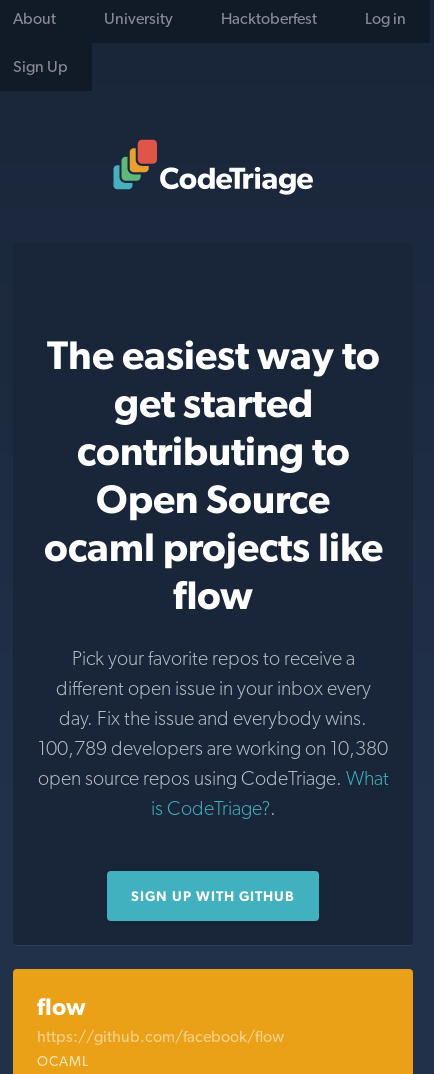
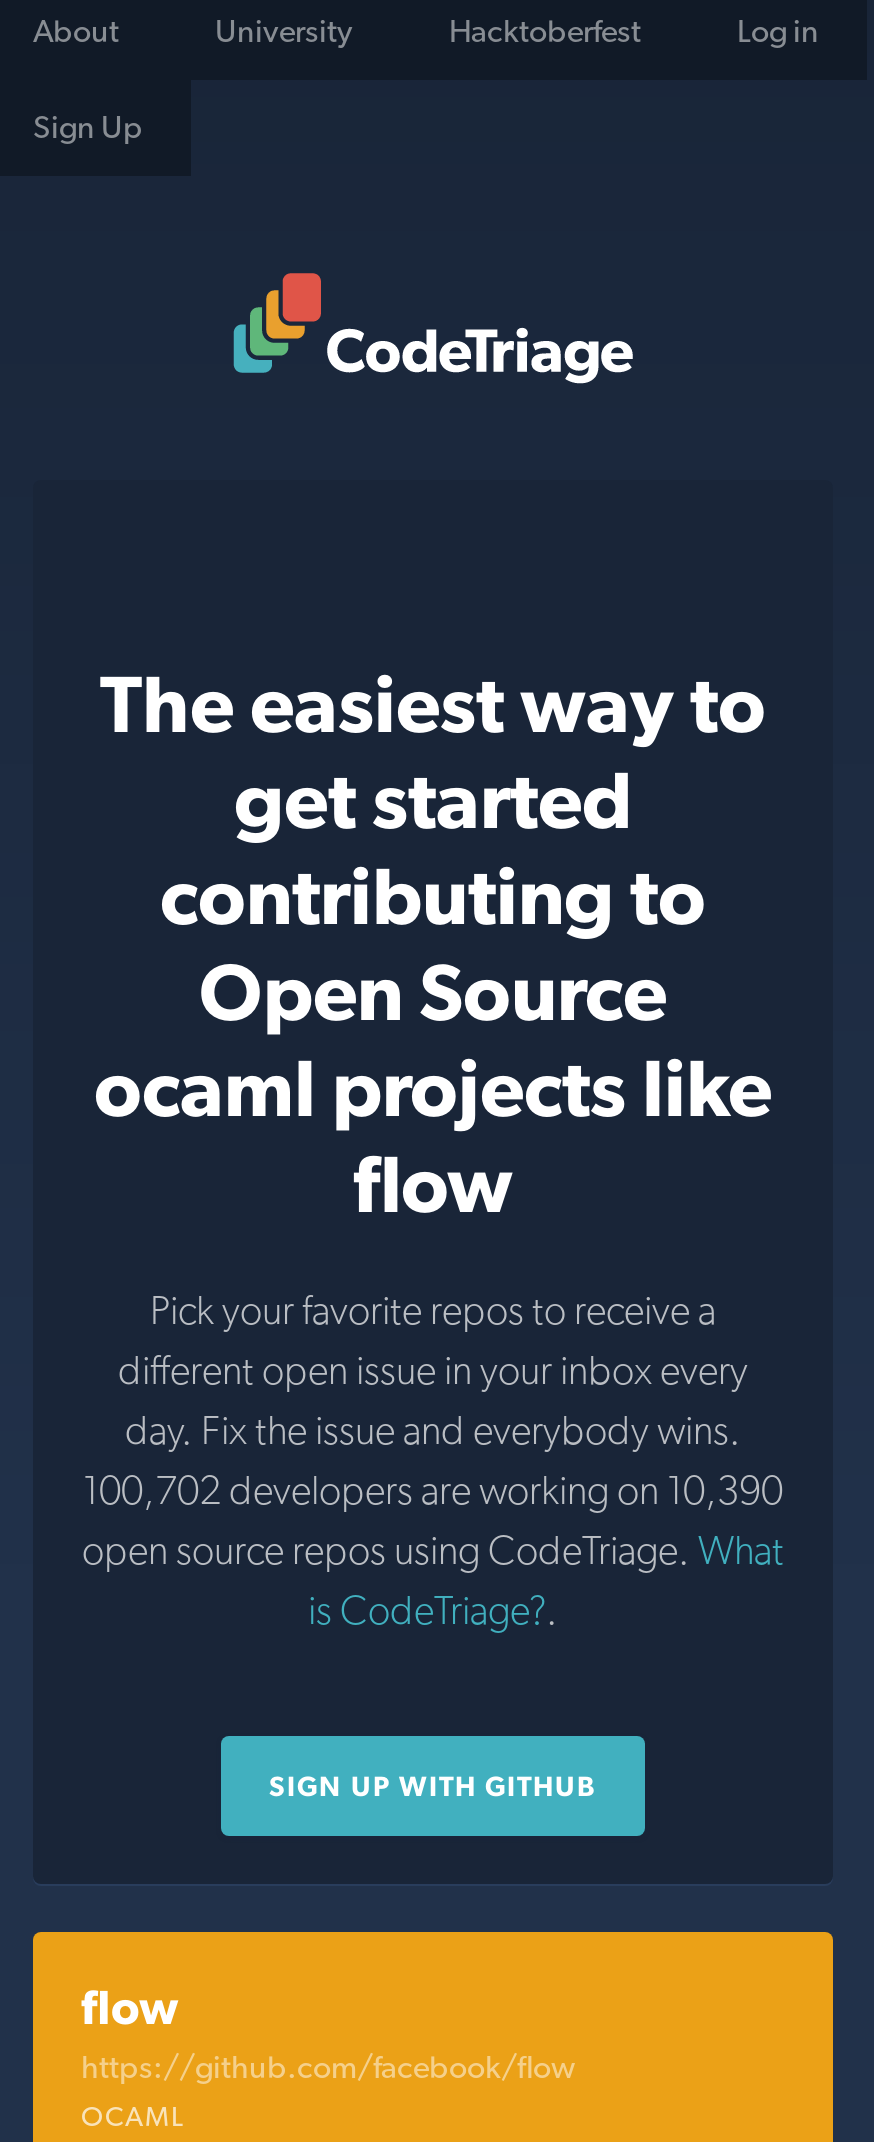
[38,736,388,760] 100,789 developers are working on 10,380 -> [83,1466,783,1514] 100,702 developers are working on 10,390

